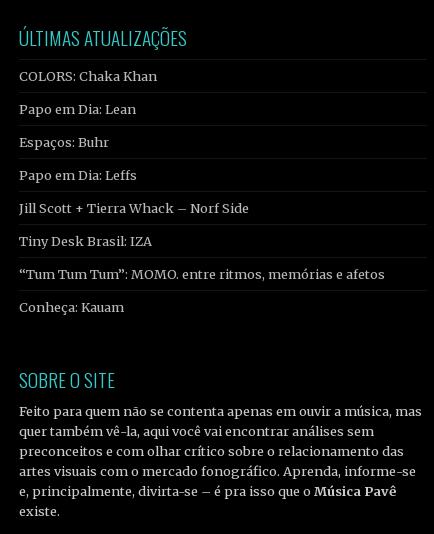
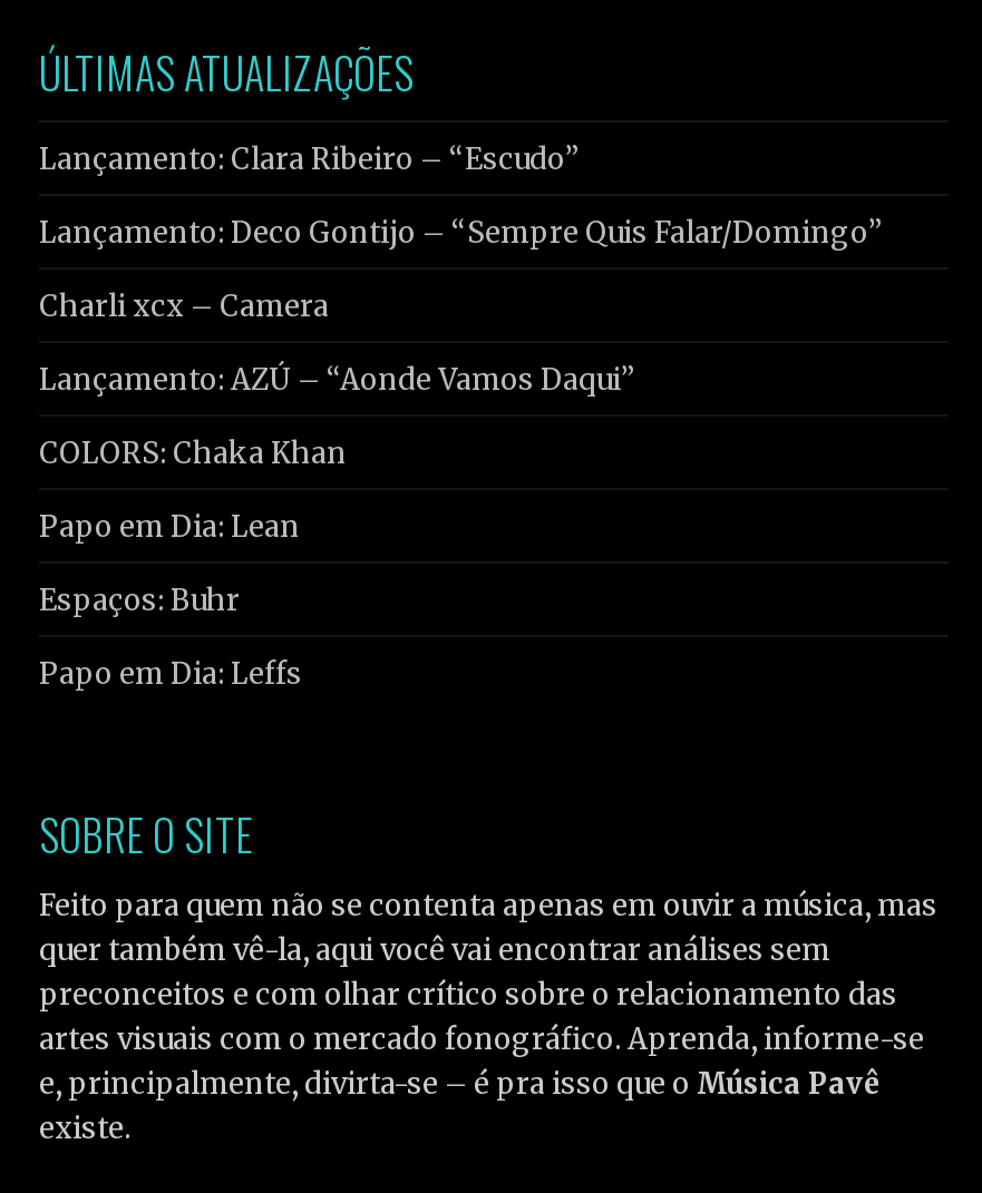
none -> [39,140,884,397] Lançamento: Clara Ribeiro – “Escudo” | Lançamento: Deco Gontijo – “Sempre Quis Falar/Domingo” | Charli xcx – Camera | Lançamento: AZÚ – “Aonde Vamos Daqui”
moved [19,67,157,182] -> [39,434,347,691]: COLORS: Chaka Khan | Papo em Dia: Lean | Espaços: Buhr | Papo em Dia: Leffs
[19,199,388,314] Jill Scott + Tierra Whack – Norf Side | Tiny Desk Brasil: IZA | “Tum Tum Tum”: MOMO. entre ritmos, memórias e afetos | Conheça: Kauam -> none

